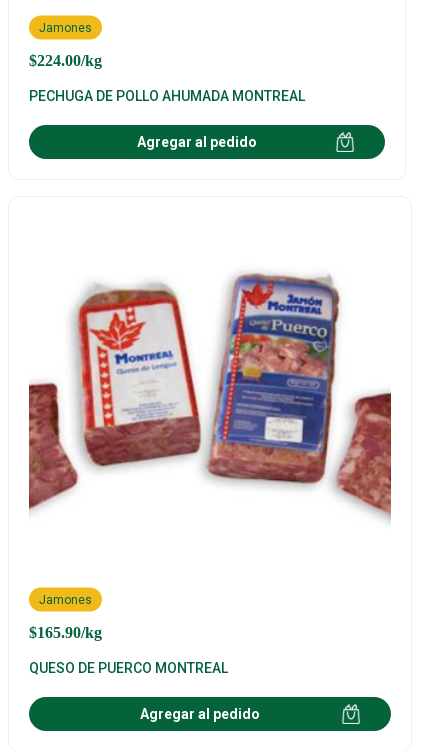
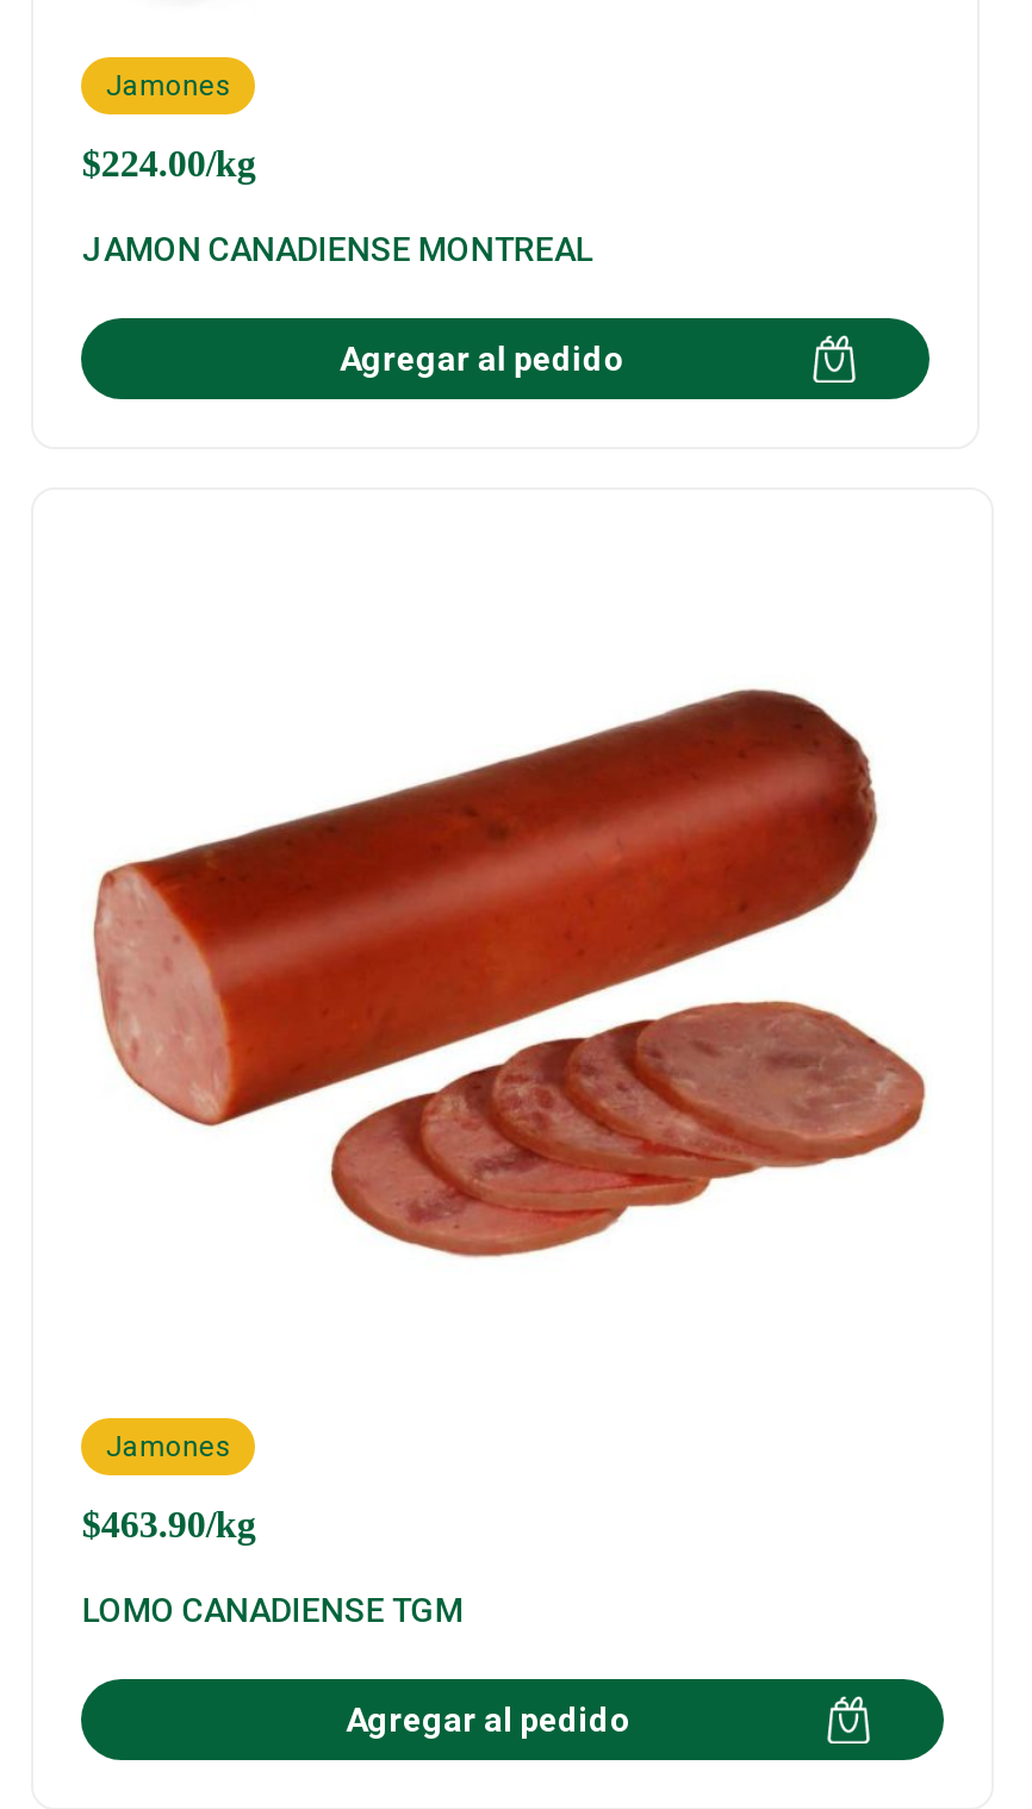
[29,88,305,104] PECHUGA DE POLLO AHUMADA MONTREAL -> [82,229,592,267] JAMON CANADIENSE MONTREAL
[28,272,392,521] [image] -> [81,670,944,1258] [image]
[29,623,102,640] $165.90/kg -> [82,1504,256,1544] $463.90/kg
[29,659,228,675] QUESO DE PUERCO MONTREAL -> [82,1591,463,1629] LOMO CANADIENSE TGM

